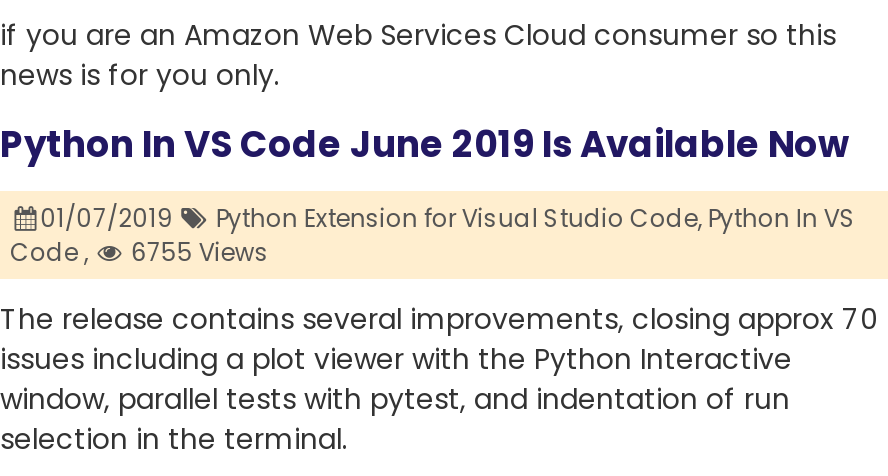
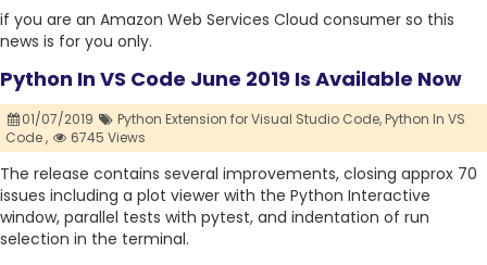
[10,236,269,270] Code , 6755 Views -> [5,129,146,147] Code , 6745 Views

